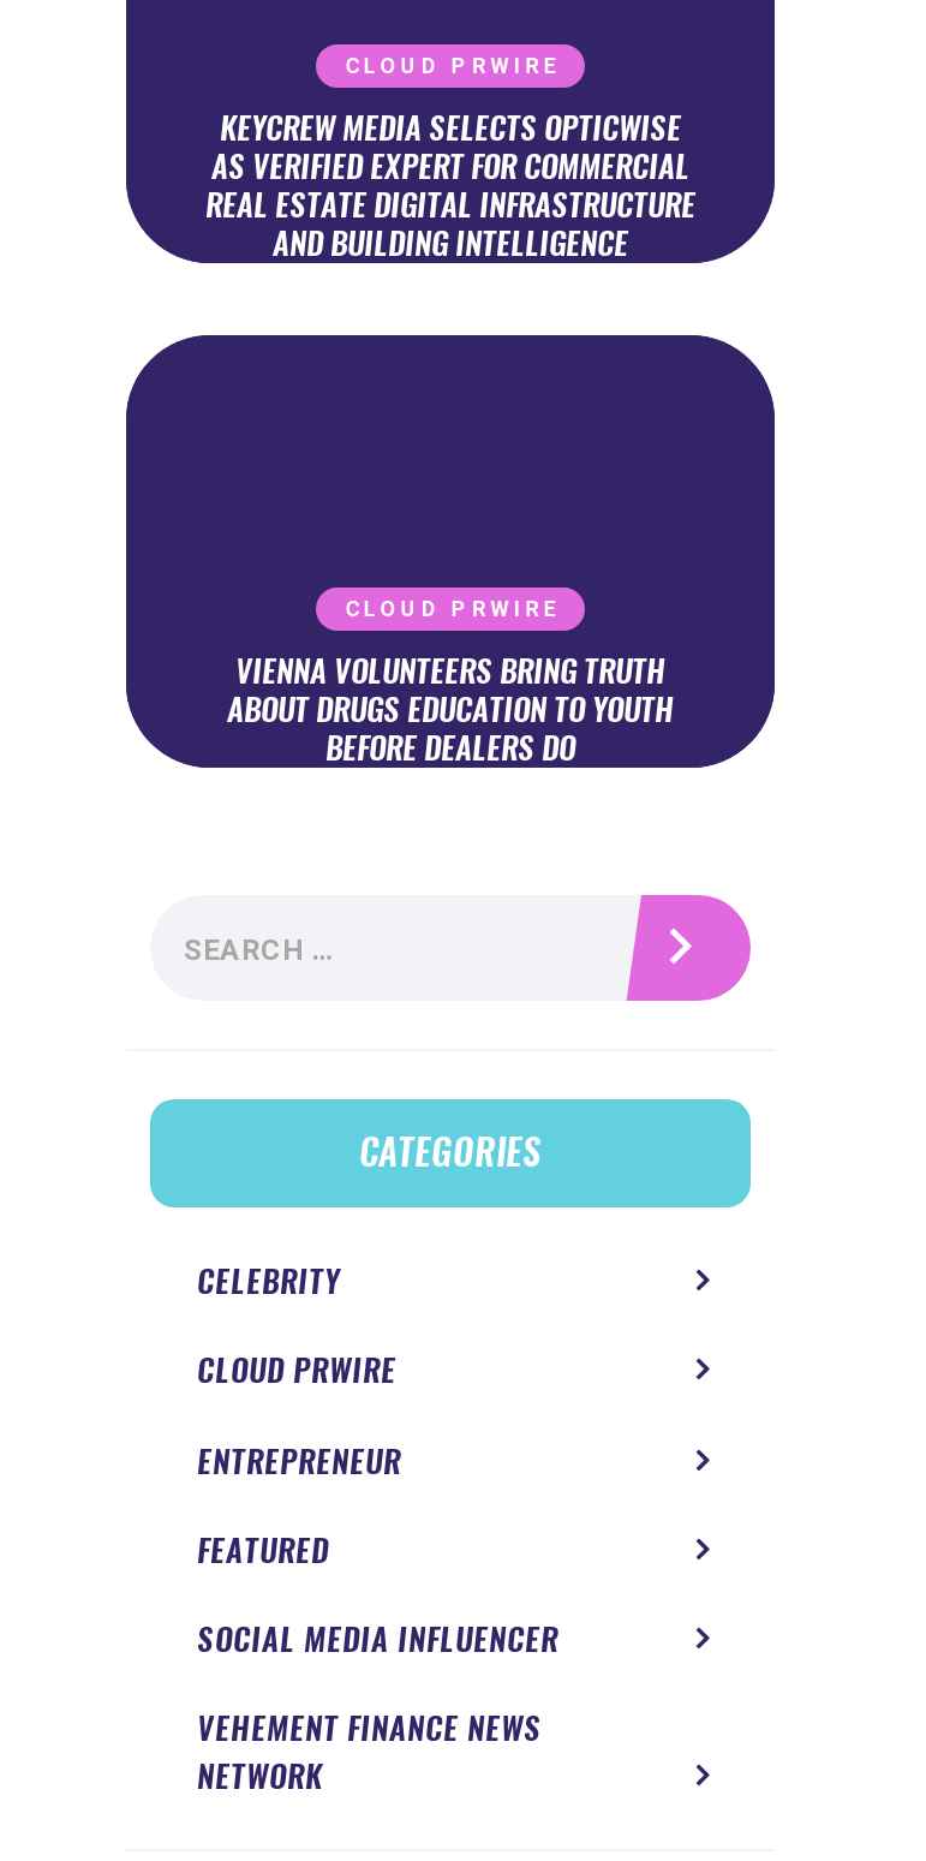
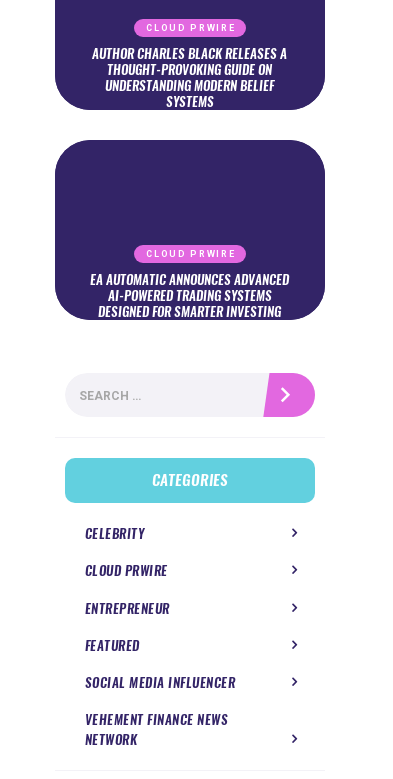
[205,108,695,264] KEYCREW MEDIA SELECTS OPTICWISE | AS VERIFIED EXPERT FOR COMMERCIAL | REAL ESTATE DIGITAL INFRASTRUCTURE | AND BUILDING INTELLIGENCE -> [92,45,287,110] AUTHOR CHARLES BLACK RELEASES A | THOUGHT-PROVOKING GUIDE ON | UNDERSTANDING MODERN BELIEF | SYSTEMS
[227,651,674,769] VIENNA VOLUNTEERS BRING TRUTH | ABOUT DRUGS EDUCATION TO YOUTH | BEFORE DEALERS DO -> [90,271,289,320] EA AUTOMATIC ANNOUNCES ADVANCED | AI-POWERED TRADING SYSTEMS | DESIGNED FOR SMARTER INVESTING

